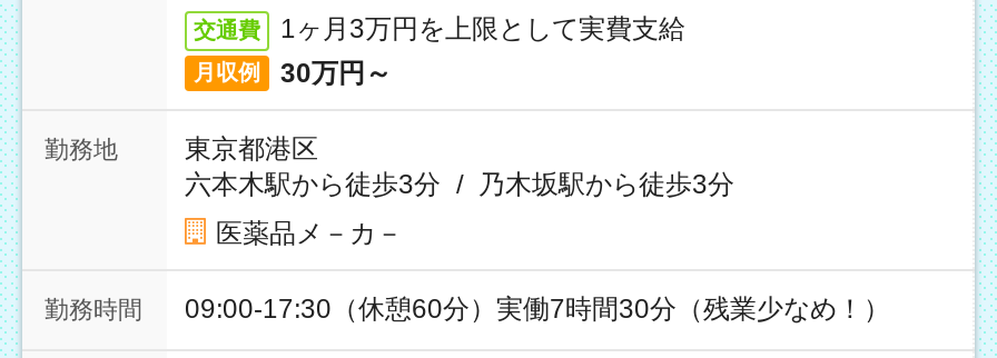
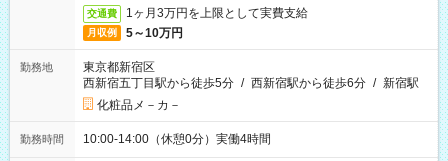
[194,58,392,89] 月収例 30万円～ -> [87,26,183,40] 月収例 5～10万円
[185,133,734,200] 東京都港区 | 六本木駅から徒歩3分 / 乃木坂駅から徒歩3分 -> [83,60,419,90] 東京都新宿区 | 西新宿五丁目駅から徒歩5分 / 西新宿駅から徒歩6分 / 新宿駅
[216,218,403,249] 医薬品メ－カ－ -> [97,98,181,112] 化粧品メ－カ－
[185,294,890,325] 09:00-17:30（休憩60分）実働7時間30分（残業少なめ！） -> [83,132,271,146] 10:00-14:00（休憩0分）実働4時間

